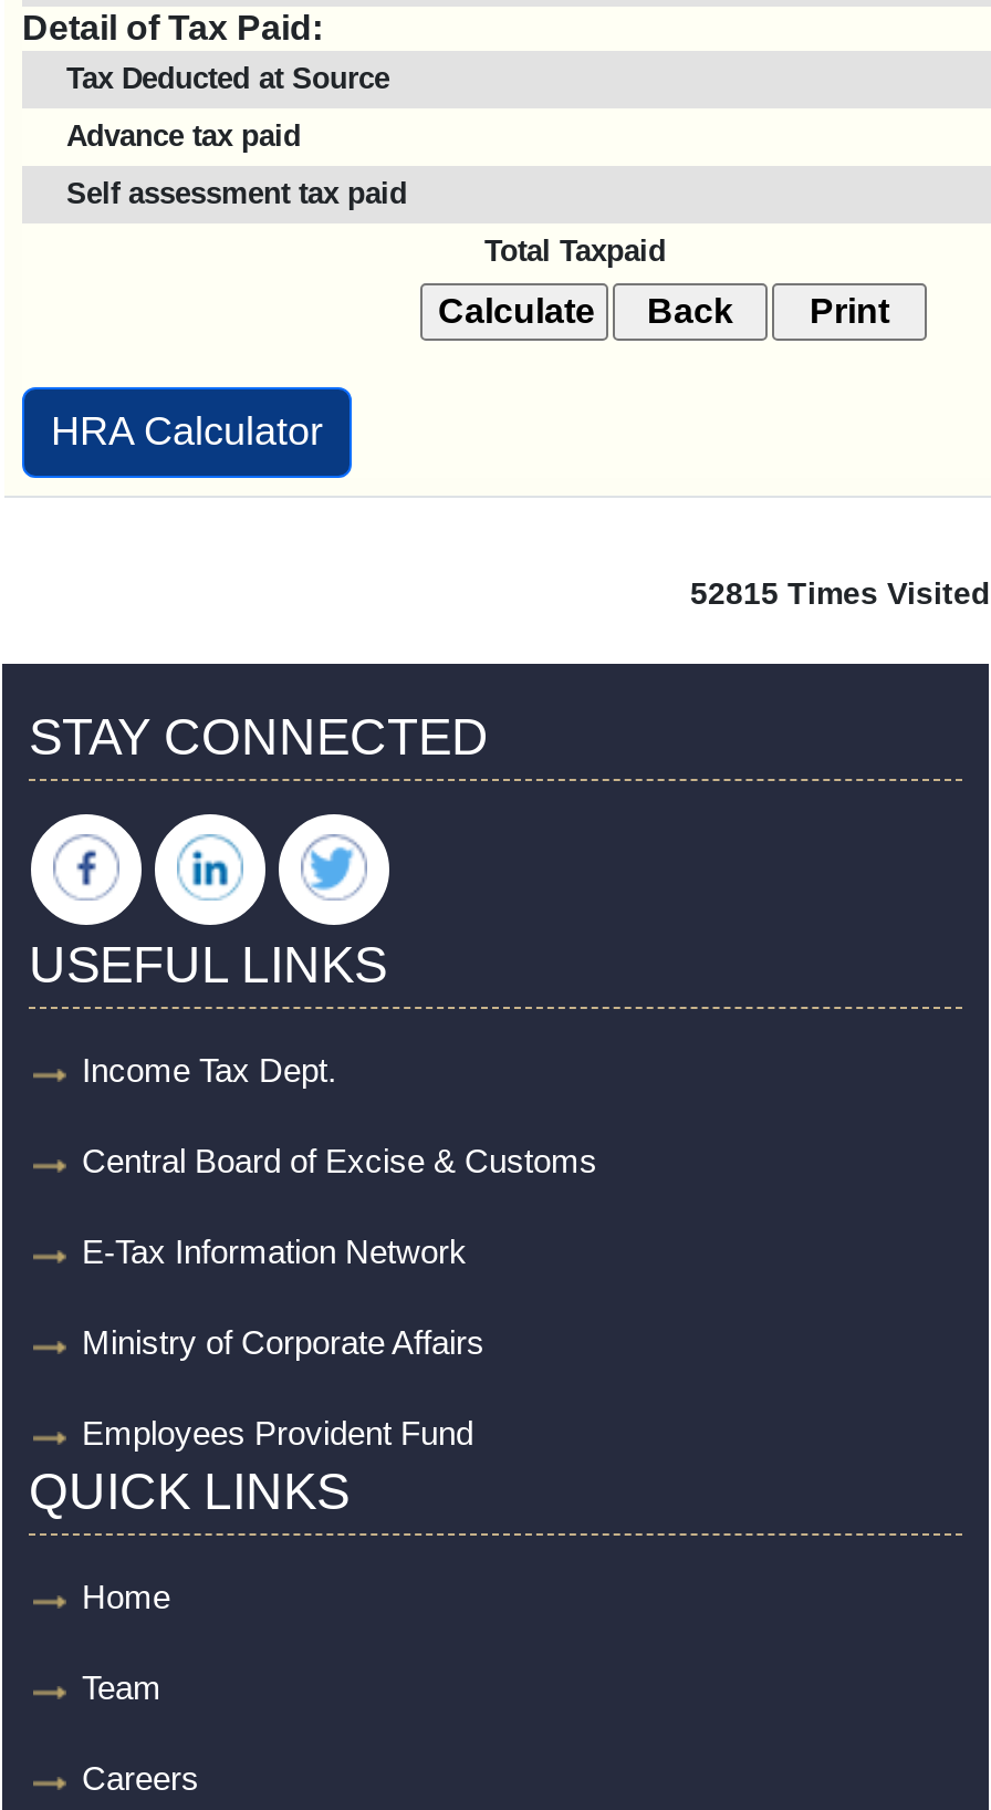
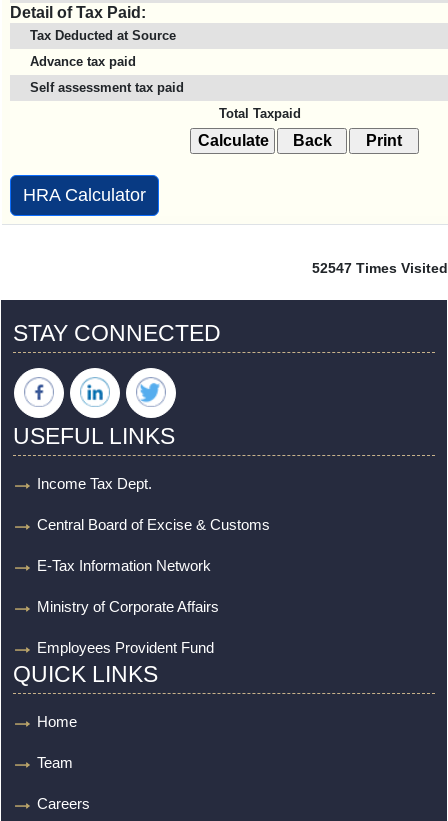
[690,575,991,611] 52815 Times Visited -> [312,260,448,276] 52547 Times Visited

